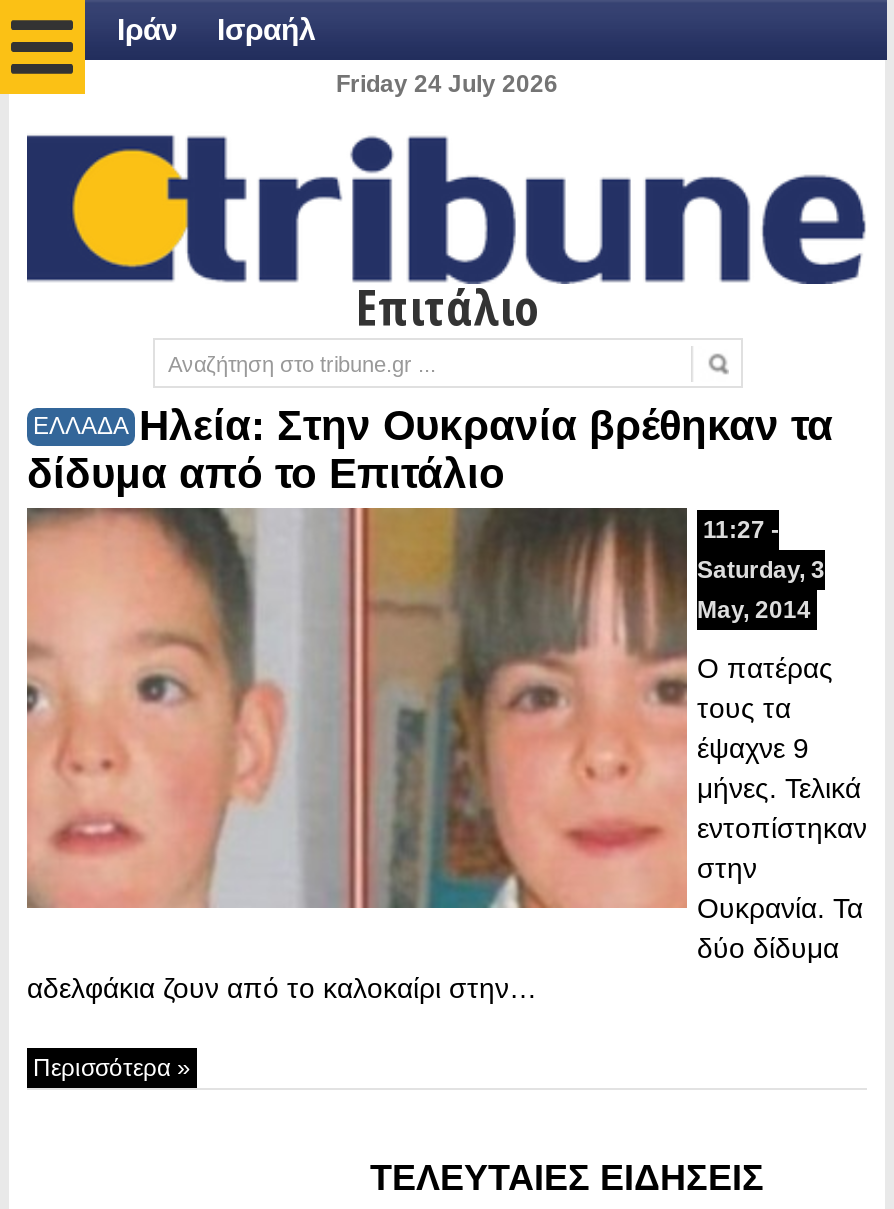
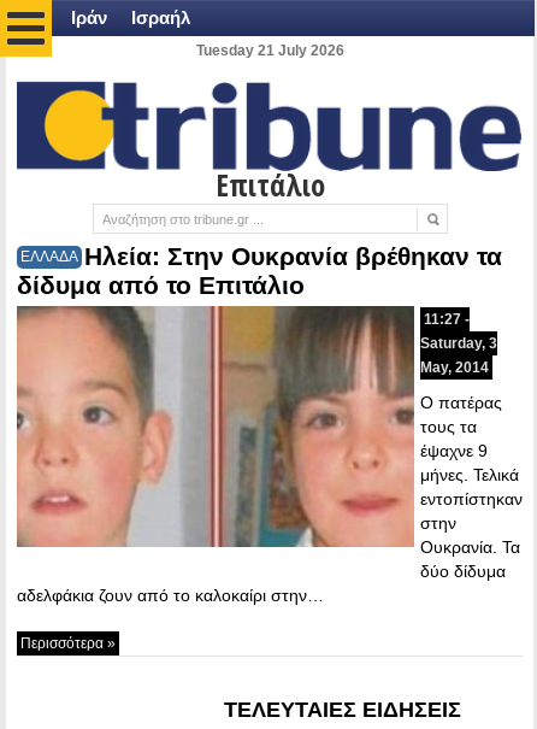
[336,70,558,98] Friday 24 July 2026 -> [196,42,344,59] Tuesday 21 July 2026

